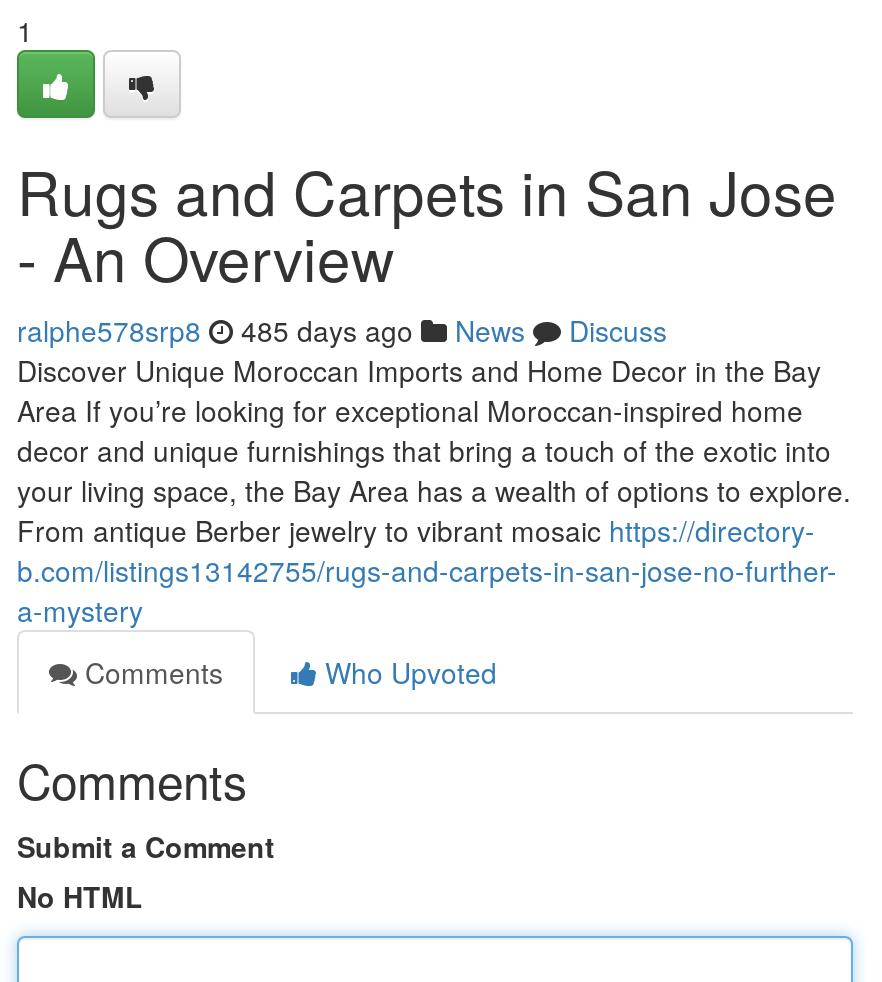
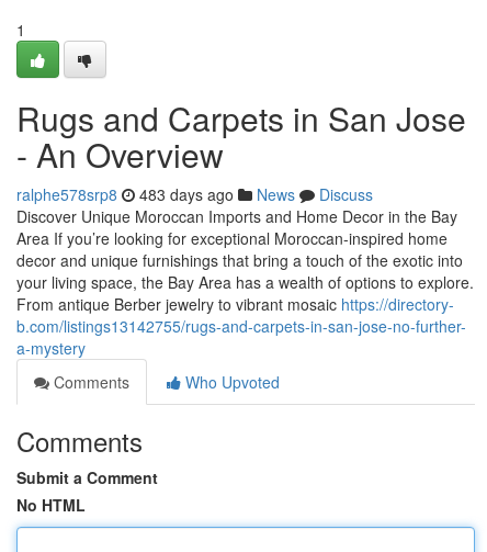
[17,310,667,350] ralphe578srp8 485 days ago News Discuss -> [16,183,373,205] ralphe578srp8 483 days ago News Discuss

